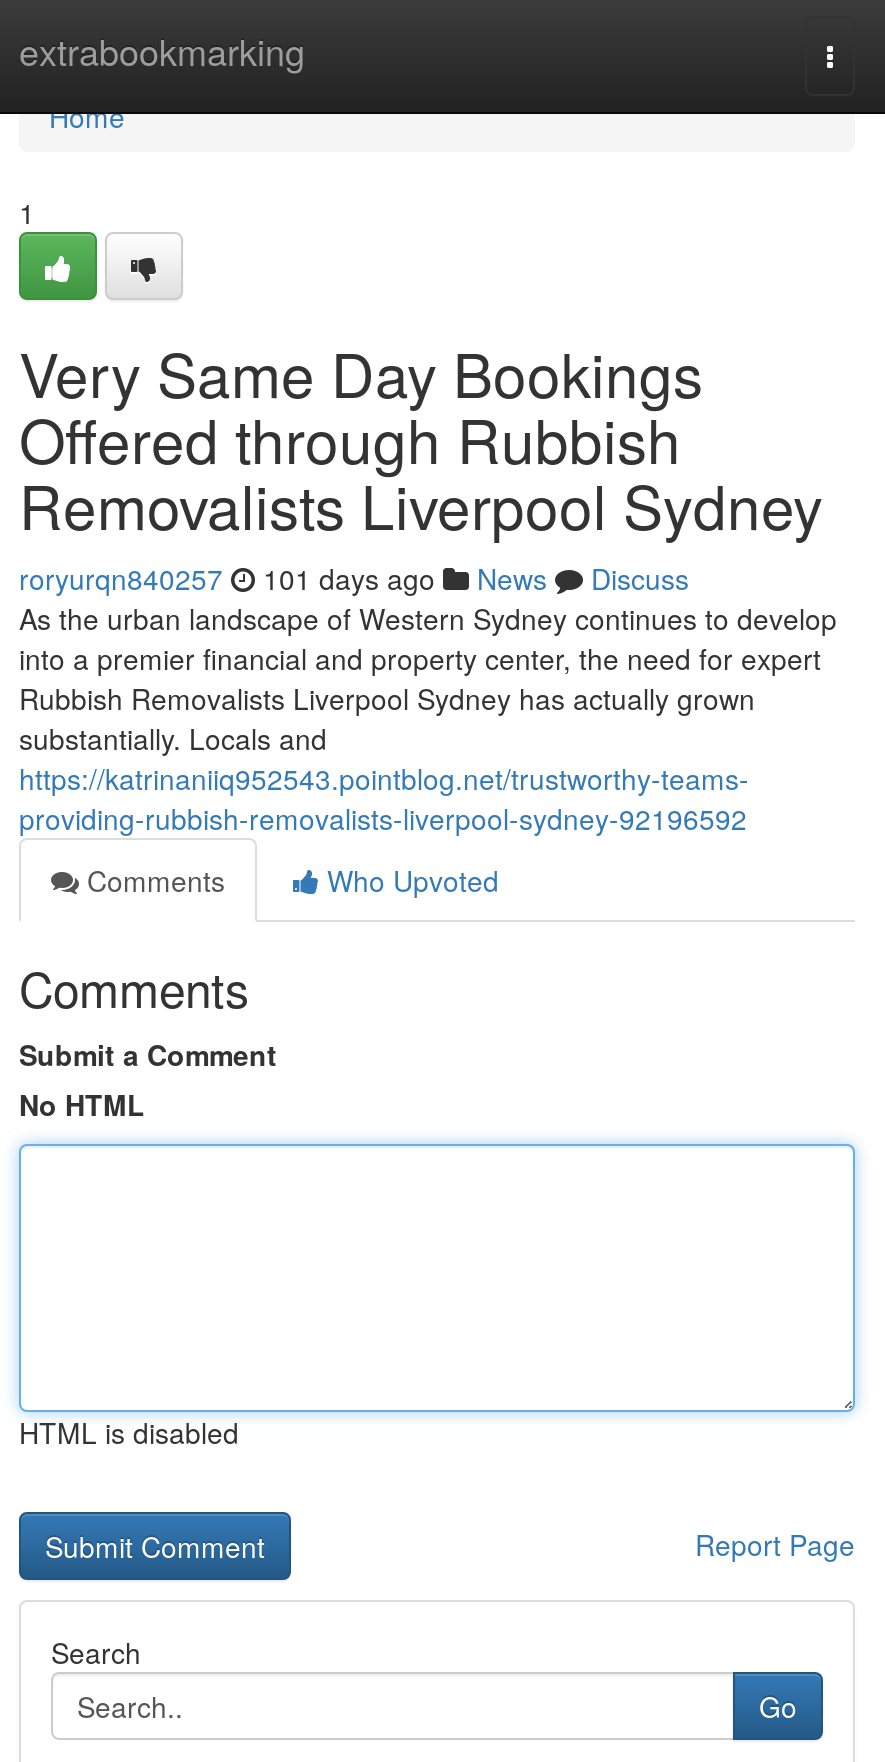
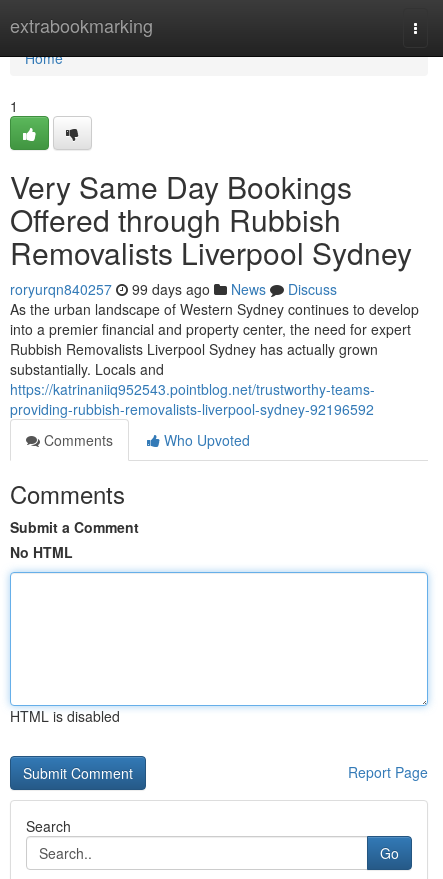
[19,558,689,598] roryurqn840257 101 days ago News Discuss -> [10,279,337,299] roryurqn840257 99 days ago News Discuss

